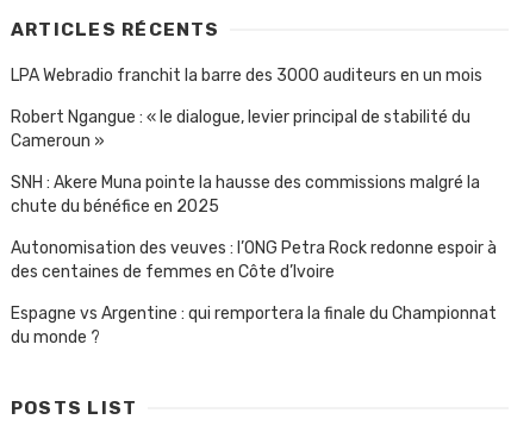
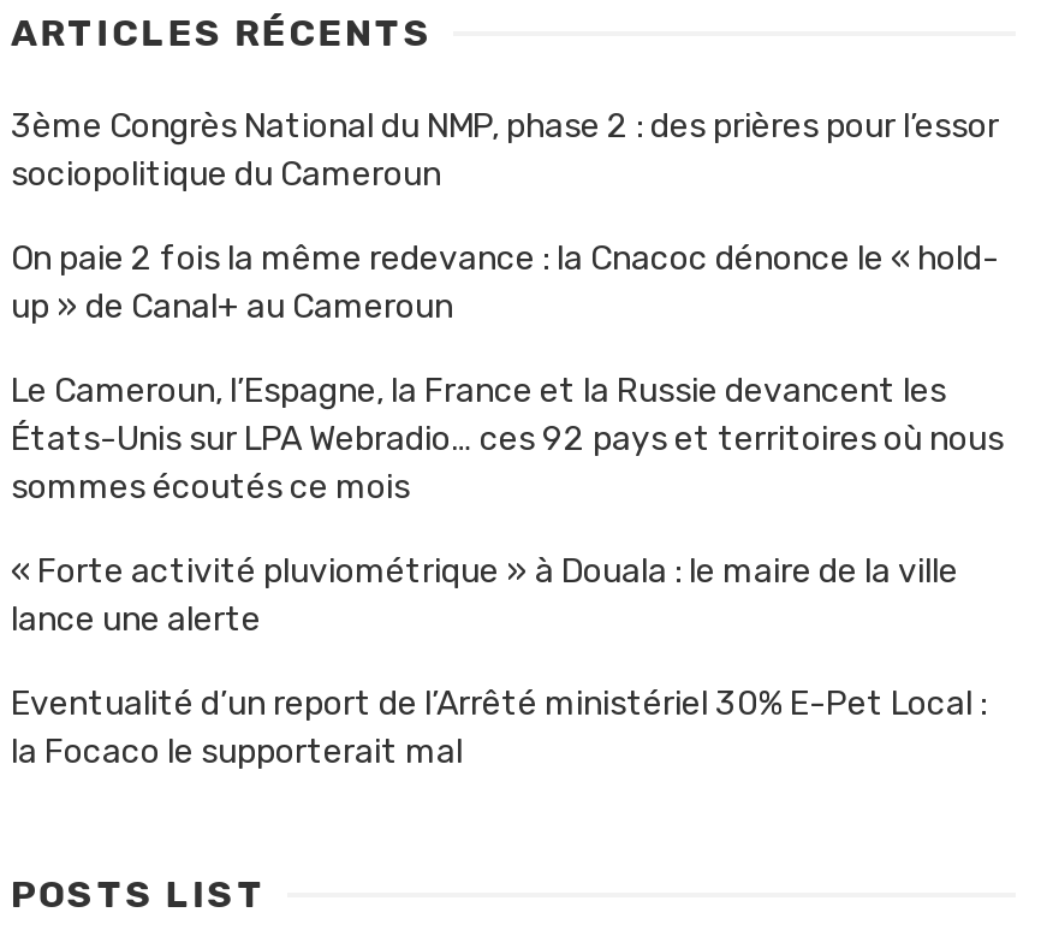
[11,66,482,86] LPA Webradio franchit la barre des 3000 auditeurs en un mois -> [11,105,999,194] 3ème Congrès National du NMP, phase 2 : des prières pour l’essor | sociopolitique du Cameroun
[11,107,471,151] Robert Ngangue : « le dialogue, levier principal de stabilité du | Cameroun » -> [11,238,999,327] On paie 2 fois la même redevance : la Cnacoc dénonce le « hold- | up » de Canal+ au Cameroun
[11,173,480,217] SNH : Akere Muna pointe la hausse des commissions malgré la | chute du bénéfice en 2025 -> [11,370,1004,507] Le Cameroun, l’Espagne, la France et la Russie devancent les | États-Unis sur LPA Webradio… ces 92 pays et territoires où nous | sommes écoutés ce mois
[11,238,497,282] Autonomisation des veuves : l’ONG Petra Rock redonne espoir à | des centaines de femmes en Côte d’Ivoire -> [11,551,958,640] « Forte activité pluviométrique » à Douala : le maire de la ville | lance une alerte
[11,304,497,348] Espagne vs Argentine : qui remportera la finale du Championnat | du monde ? -> [11,683,987,772] Eventualité d’un report de l’Arrêté ministériel 30% E-Pet Local : | la Focaco le supporterait mal

